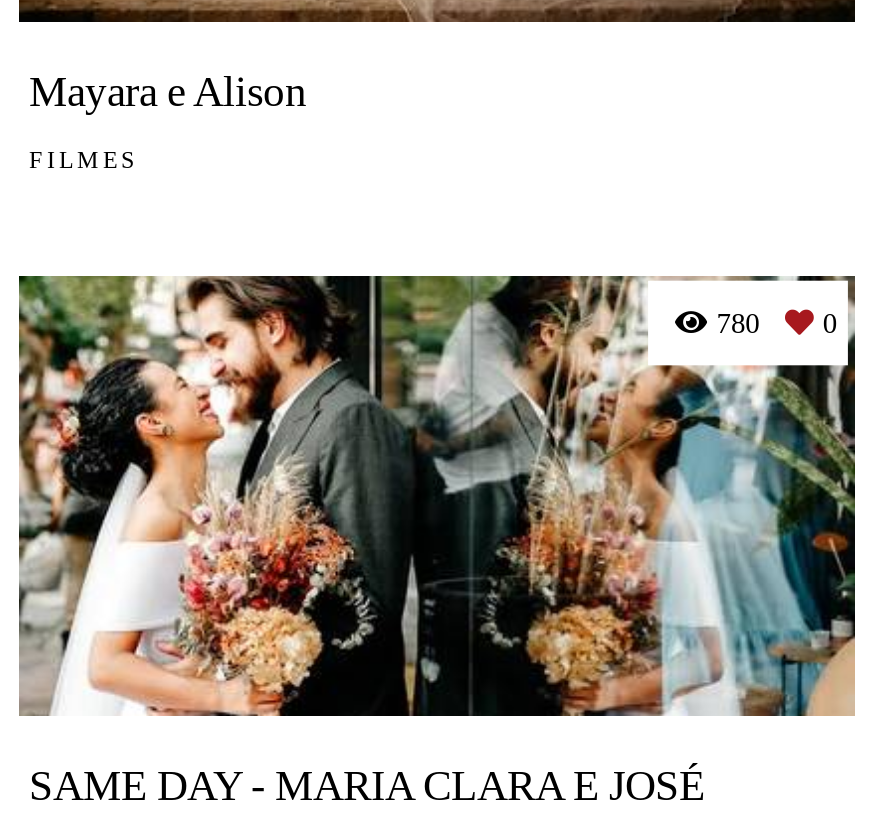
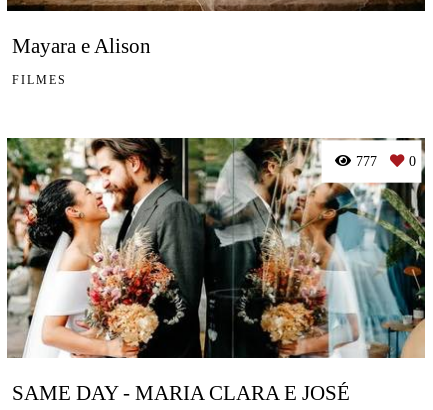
[717,308,760,338] 780 -> [356,154,377,169] 777

